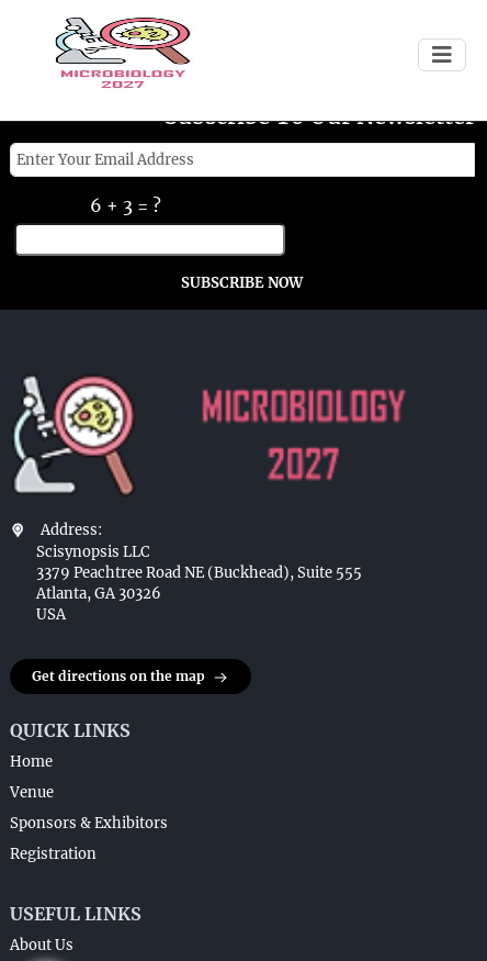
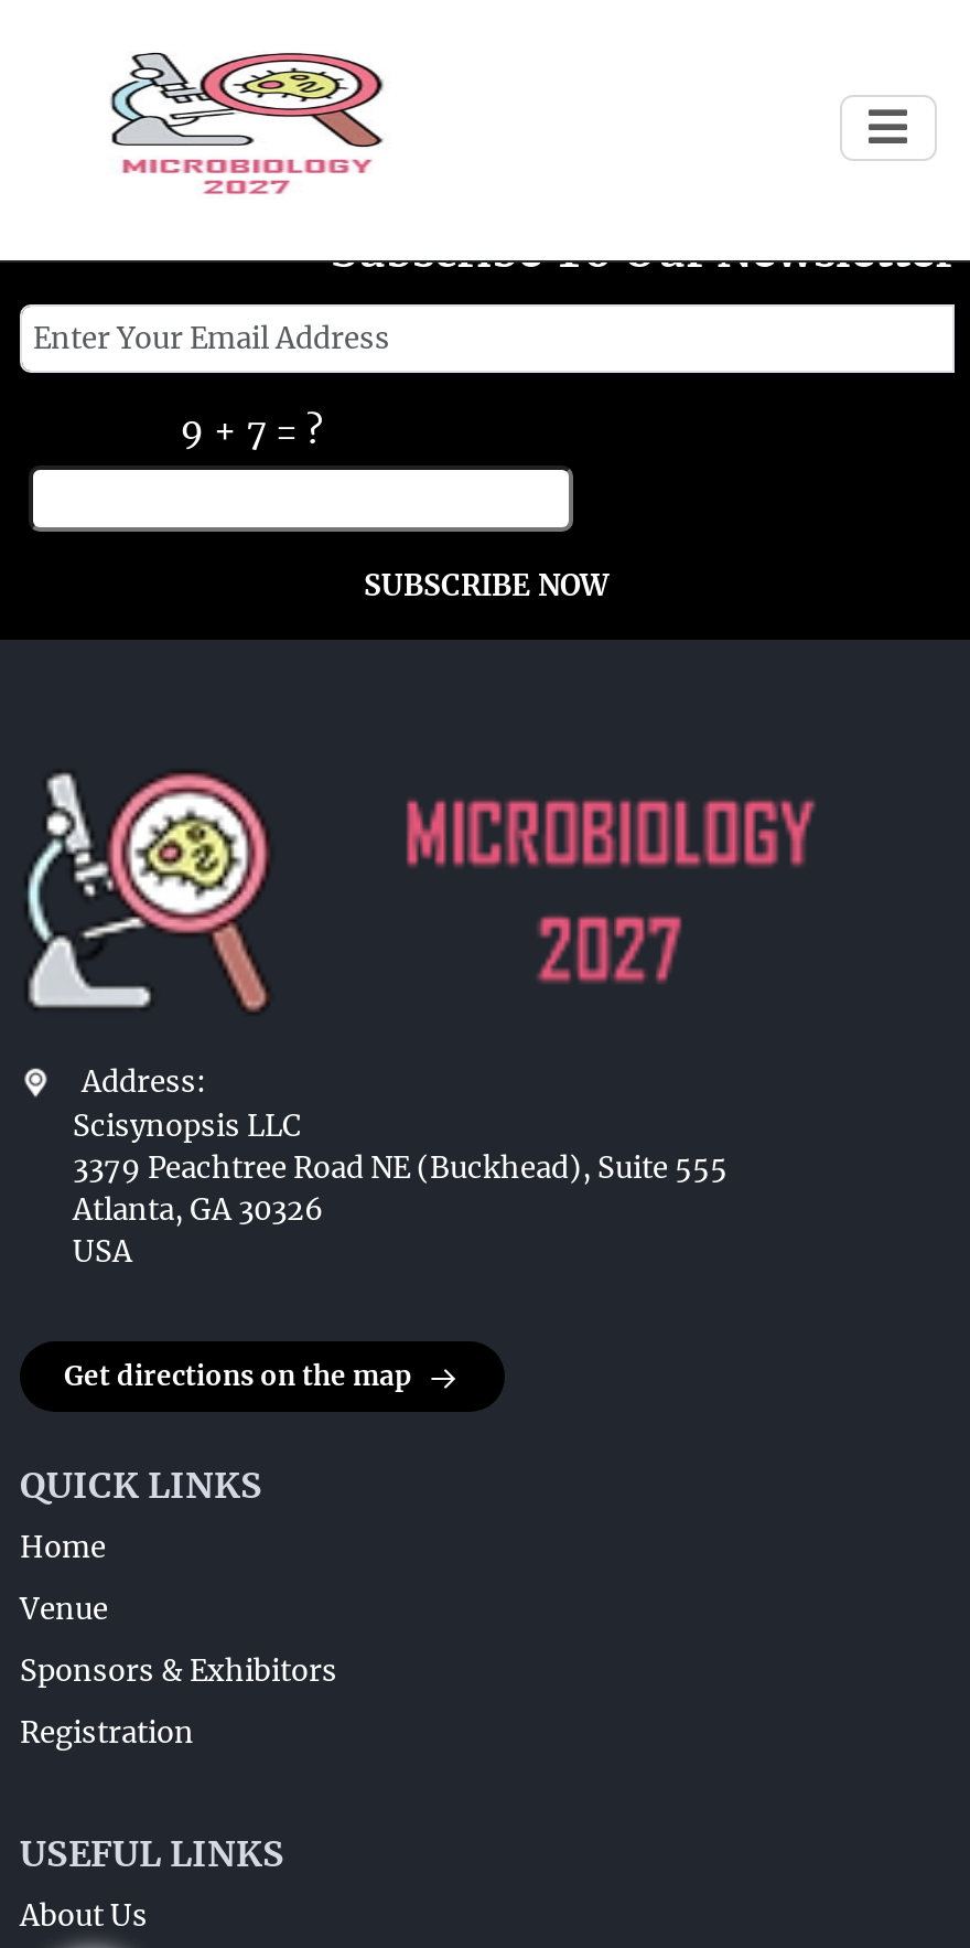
[90,194,161,216] 6 + 3 = ? -> [180,408,324,452] 9 + 7 = ?

